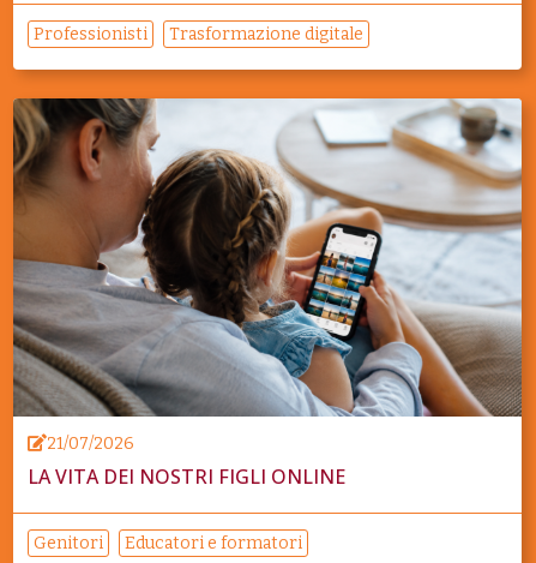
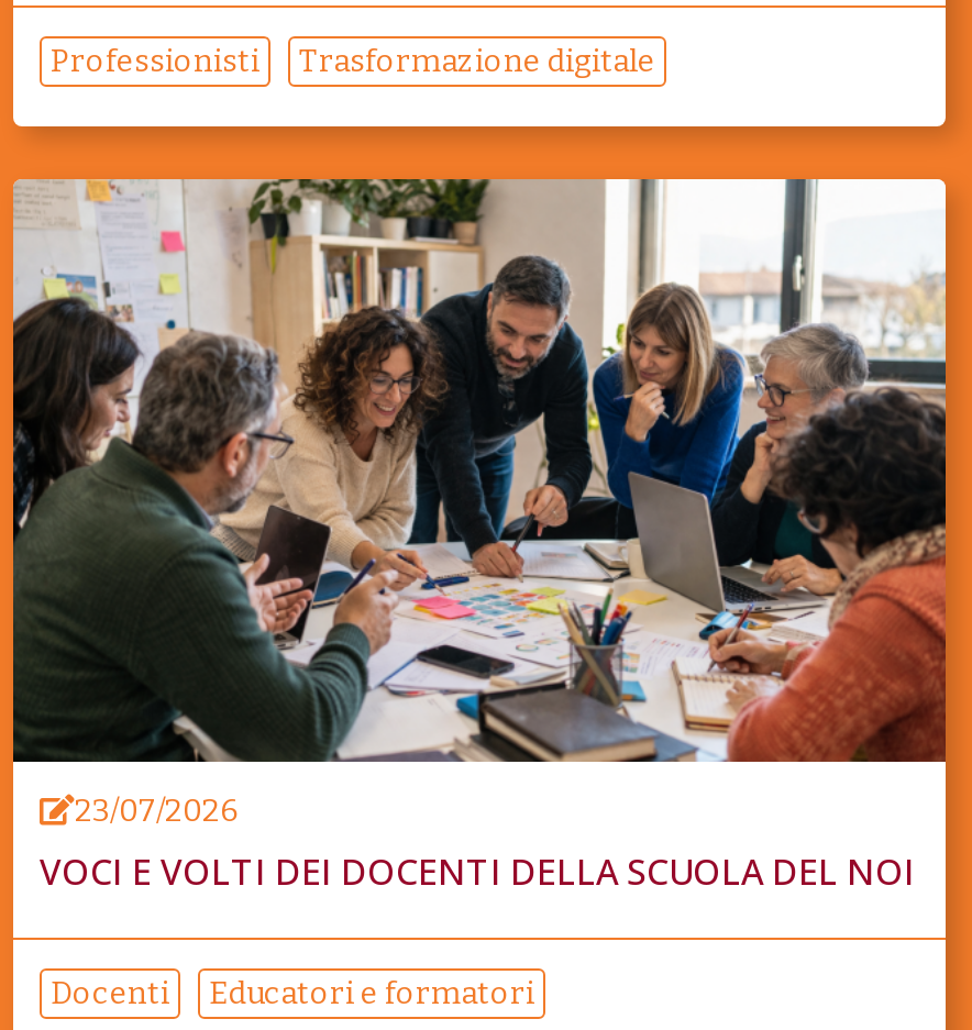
[12,97,523,490] [image] | 21/07/2026 | LA VITA DEI NOSTRI FIGLI ONLINE -> [11,177,948,896] [image] | 23/07/2026 | VOCI E VOLTI DEI DOCENTI DELLA SCUOLA DEL NOI
[34,533,103,554] Genitori -> [51,975,169,1013] Docenti

